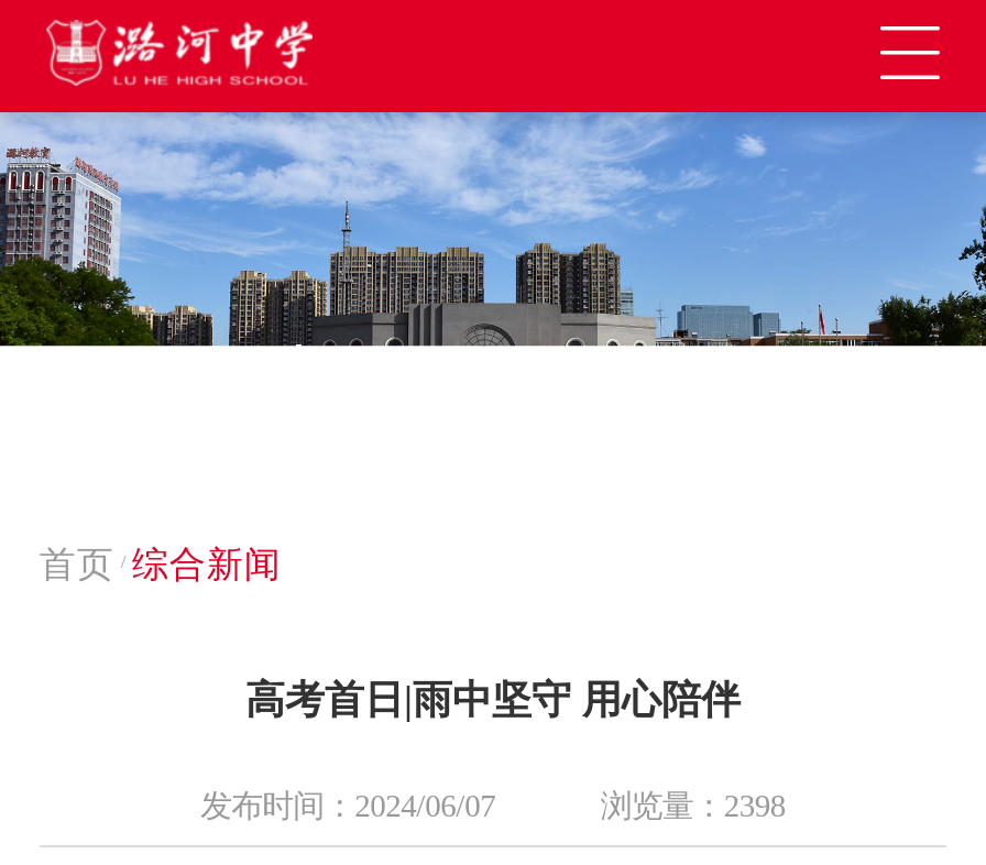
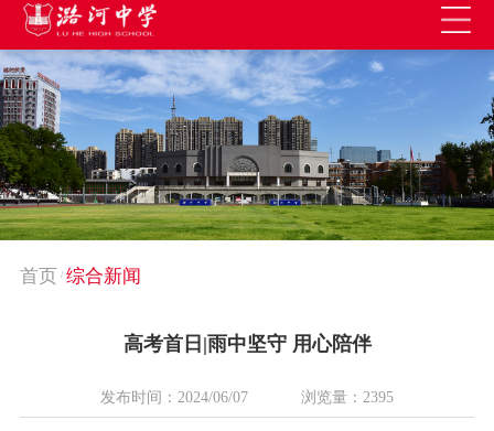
none -> [3,165,491,241] [image]
[601,788,785,824] 浏览量：2398 -> [301,388,394,406] 浏览量：2395

